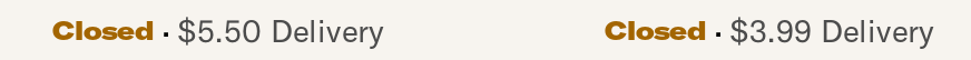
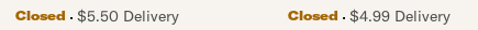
[605,11,934,51] Closed $3.99 Delivery -> [288,6,451,26] Closed $4.99 Delivery

